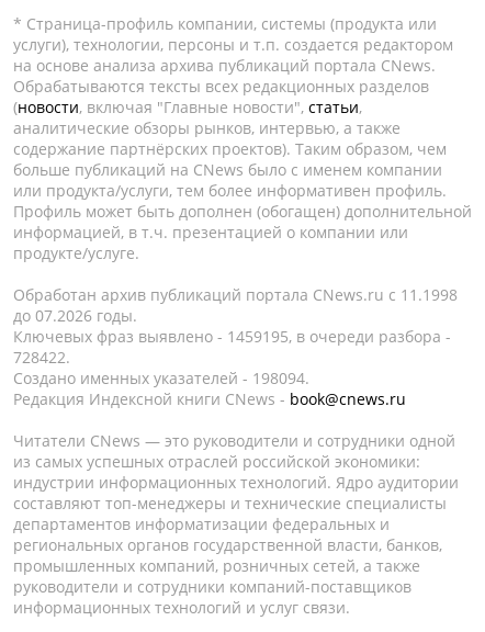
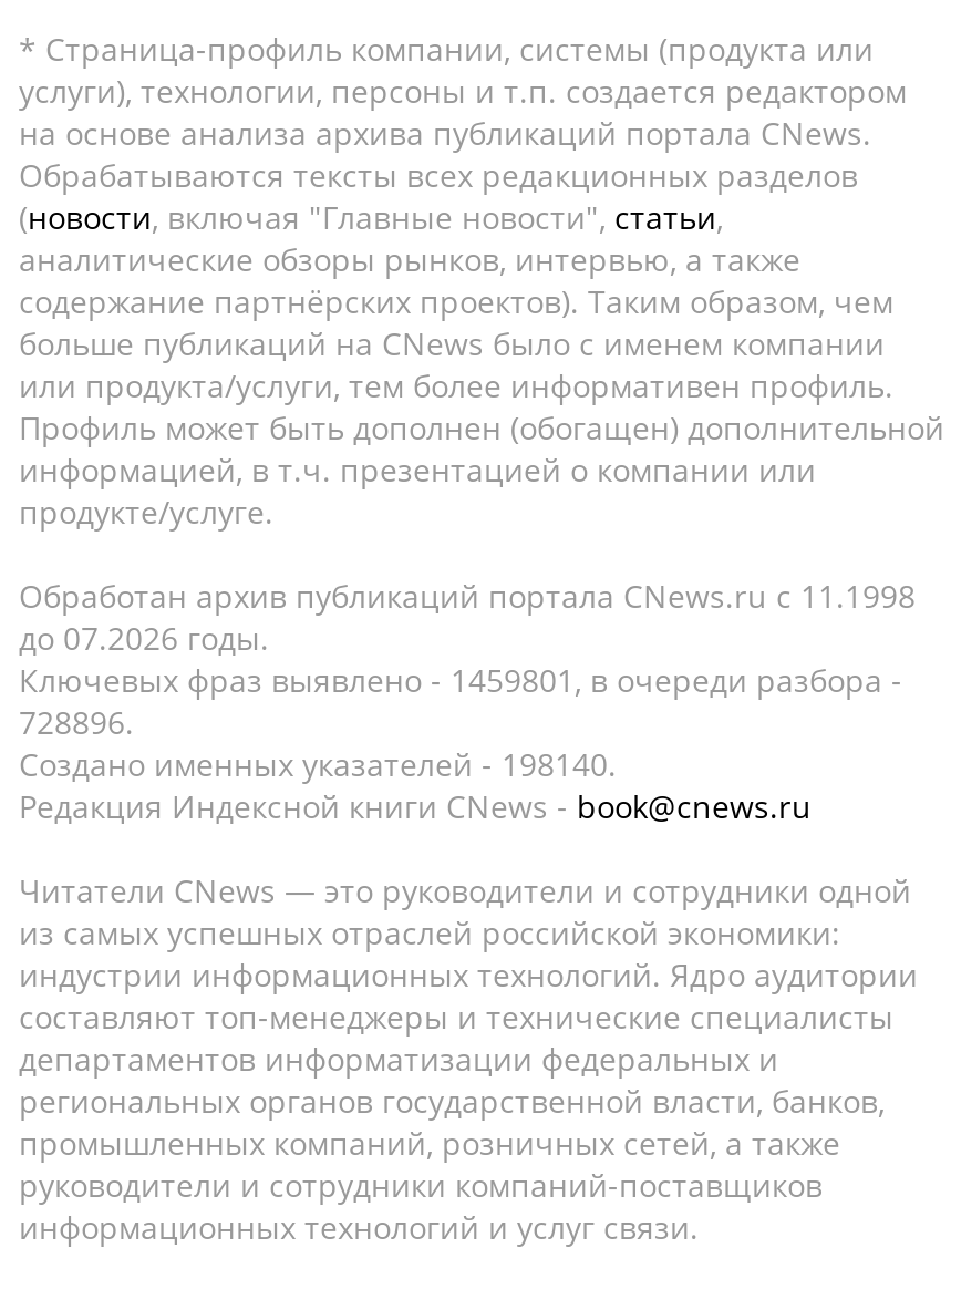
[13,326,451,347] Ключевых фраз выявлено - 1459195, в очереди разбора - -> [19,659,902,701] Ключевых фраз выявлено - 1459801, в очереди разбора -
[13,347,70,368] 728422. -> [19,701,134,743] 728896.
[13,368,309,388] Создано именных указателей - 198094. -> [19,743,617,785] Создано именных указателей - 198140.

